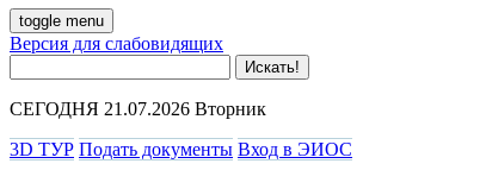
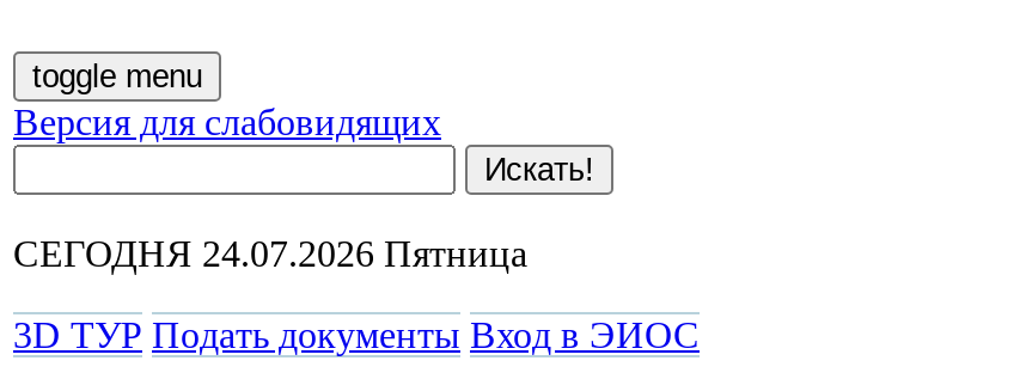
[10,99,266,119] СЕГОДНЯ 21.07.2026 Вторник -> [13,233,527,274] СЕГОДНЯ 24.07.2026 Пятница

